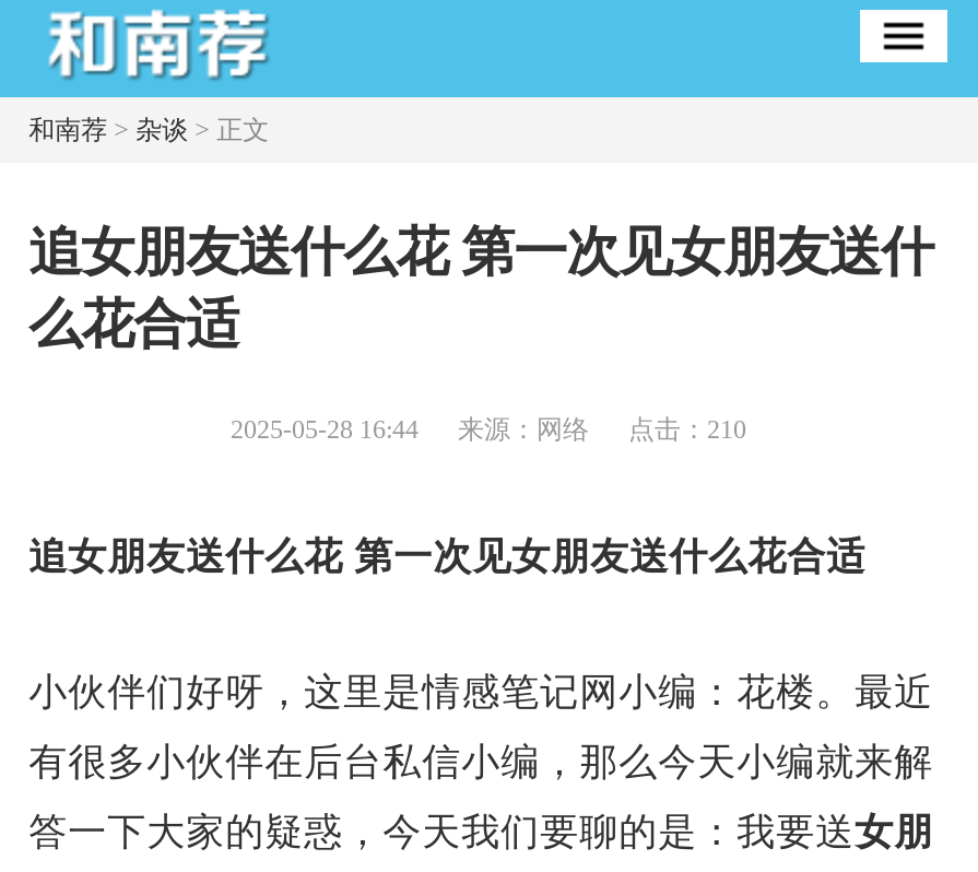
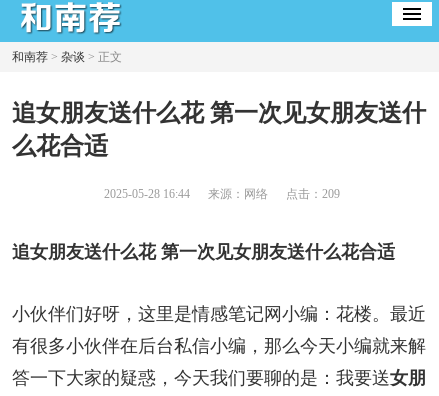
[231,413,746,444] 2025-05-28 16:44 来源：网络 点击：210 -> [104,187,340,201] 2025-05-28 16:44 来源：网络 点击：209

